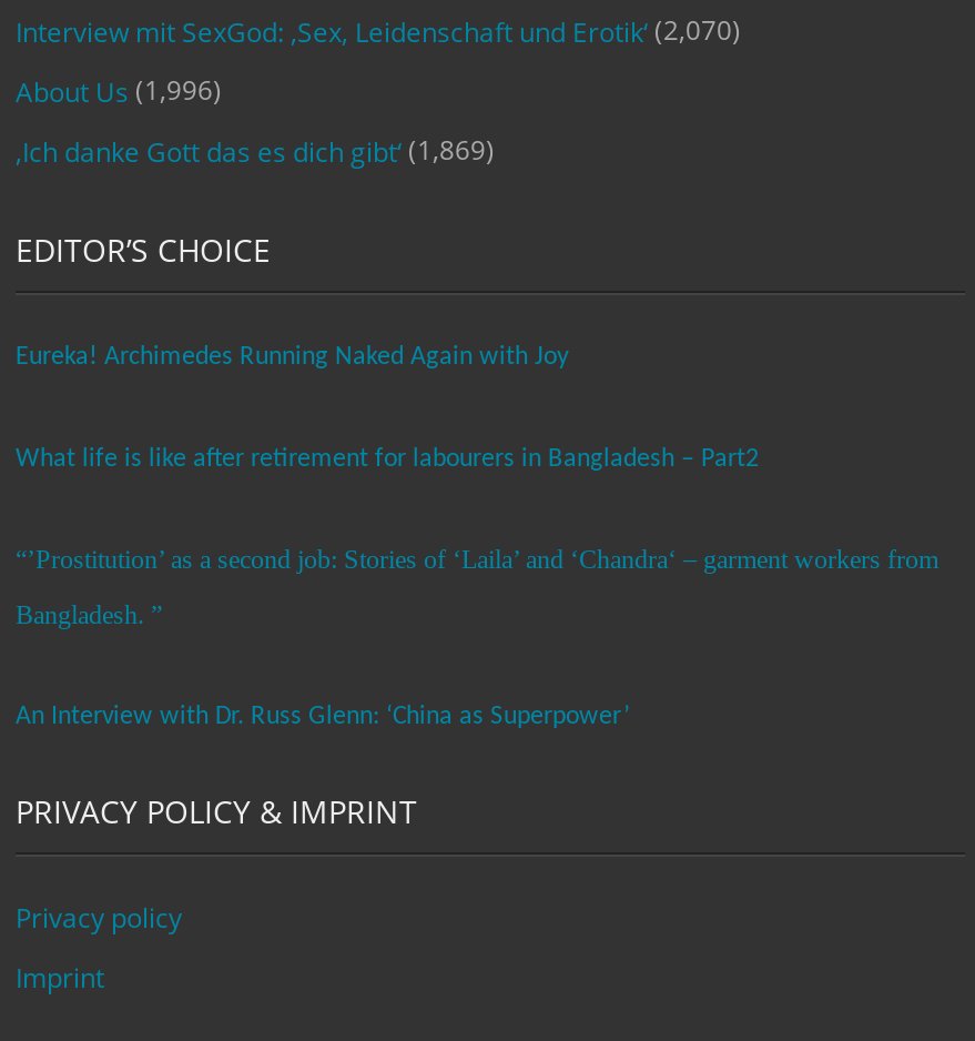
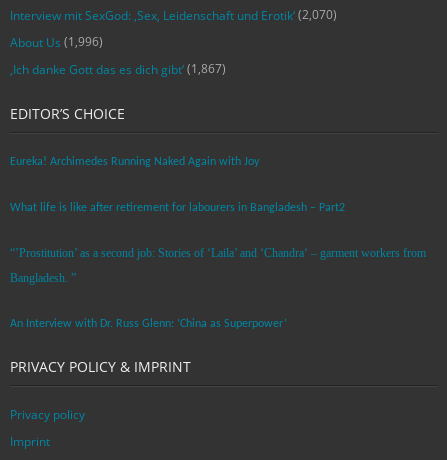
[16,131,495,171] ‚Ich danke Gott das es dich gibt‘ (1,869) -> [10,60,226,78] ‚Ich danke Gott das es dich gibt‘ (1,867)

